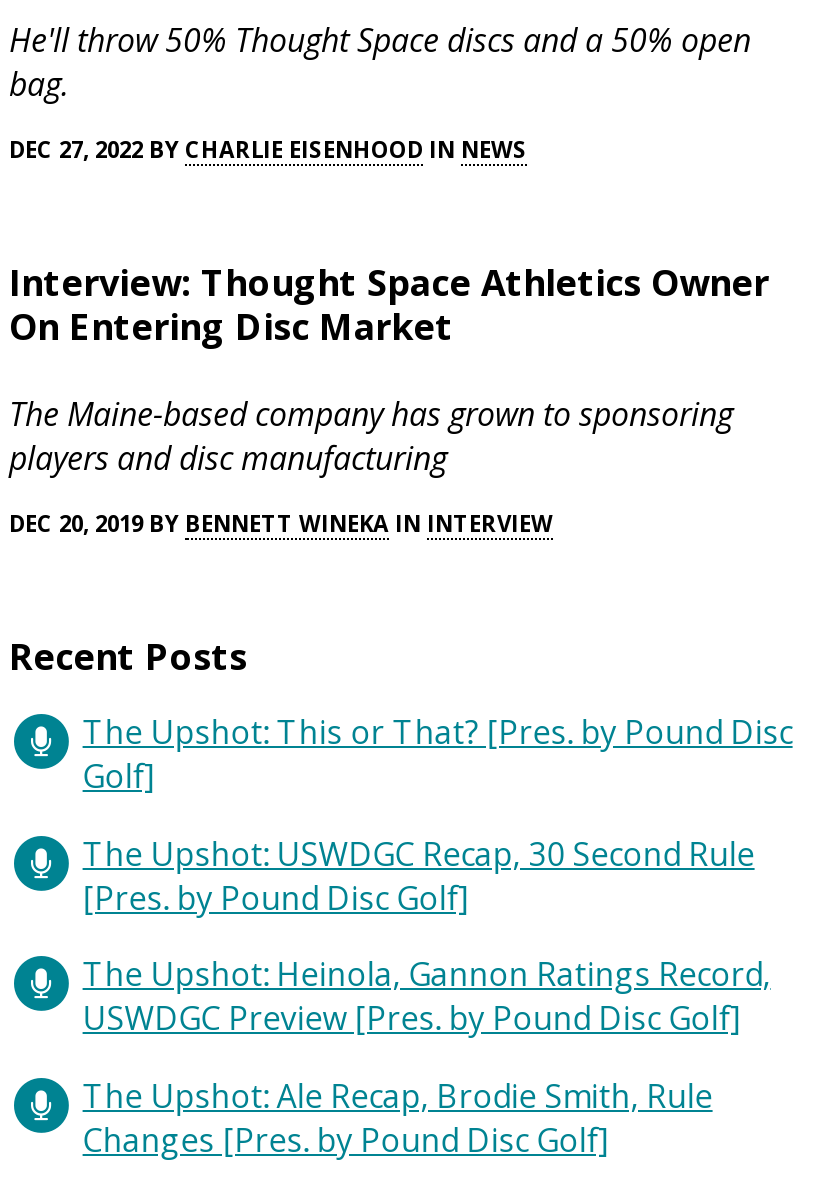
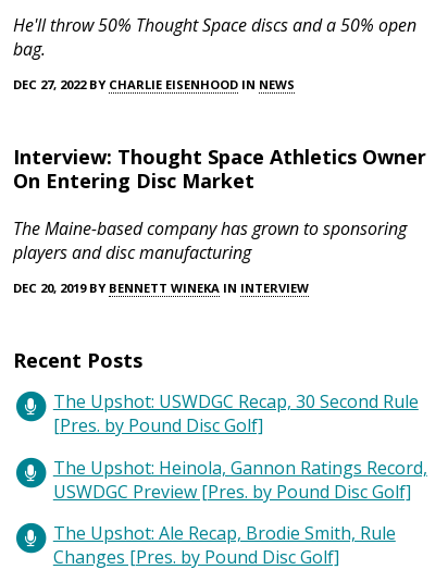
[83,711,793,799] The Upshot: This or That? [Pres. by Pound Disc | Golf] -> none

